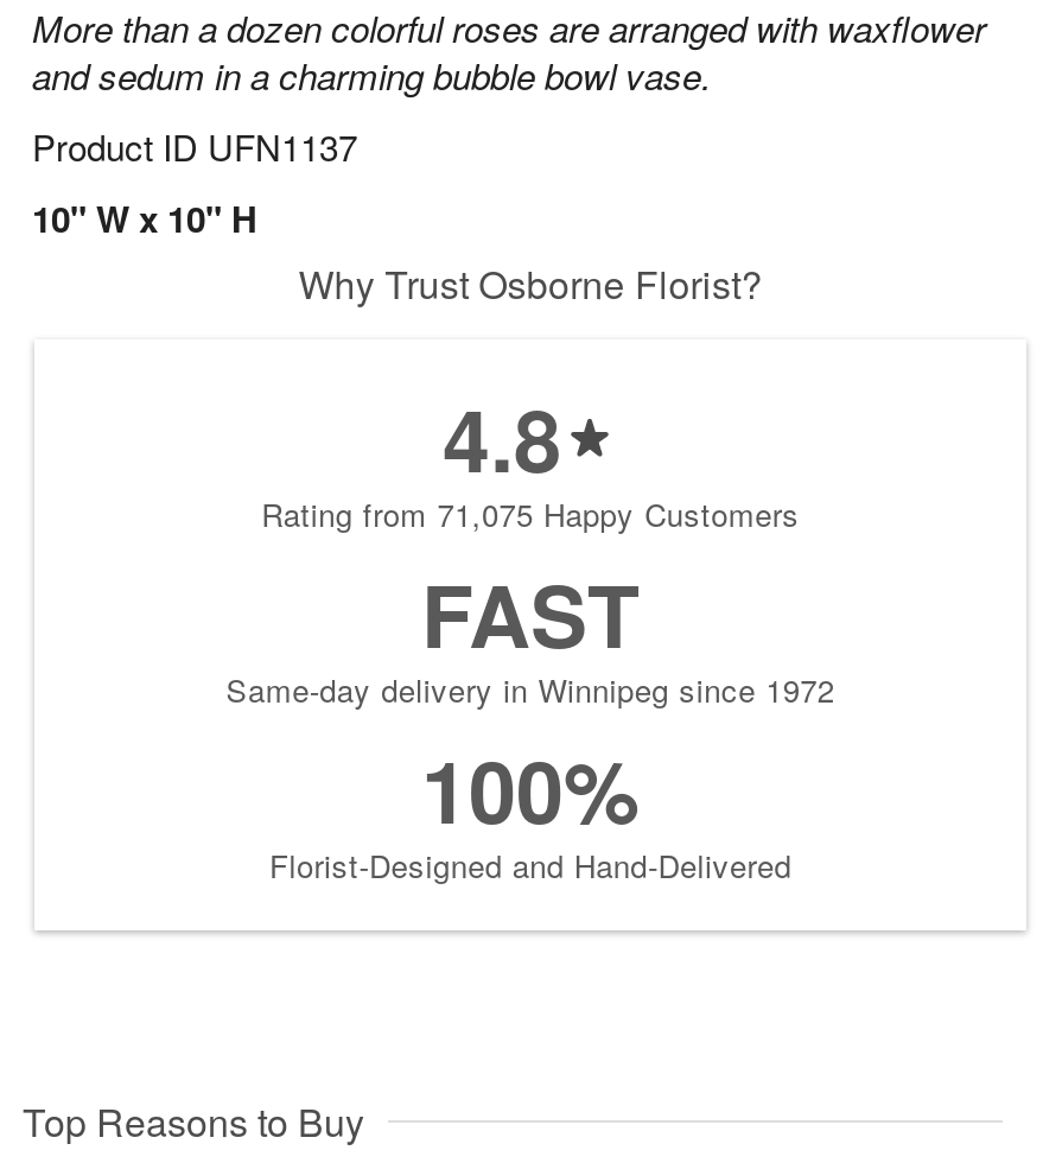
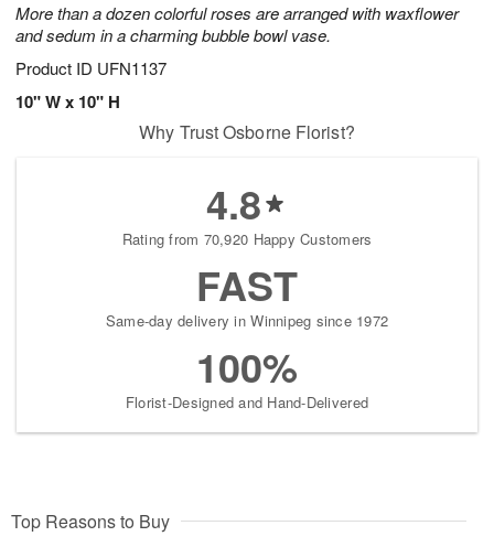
[261,492,800,537] Rating from 71,075 Happy Customers -> [122,229,372,250] Rating from 70,920 Happy Customers

